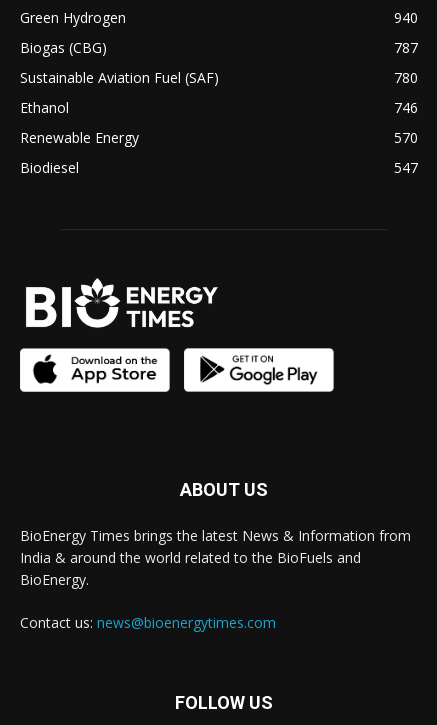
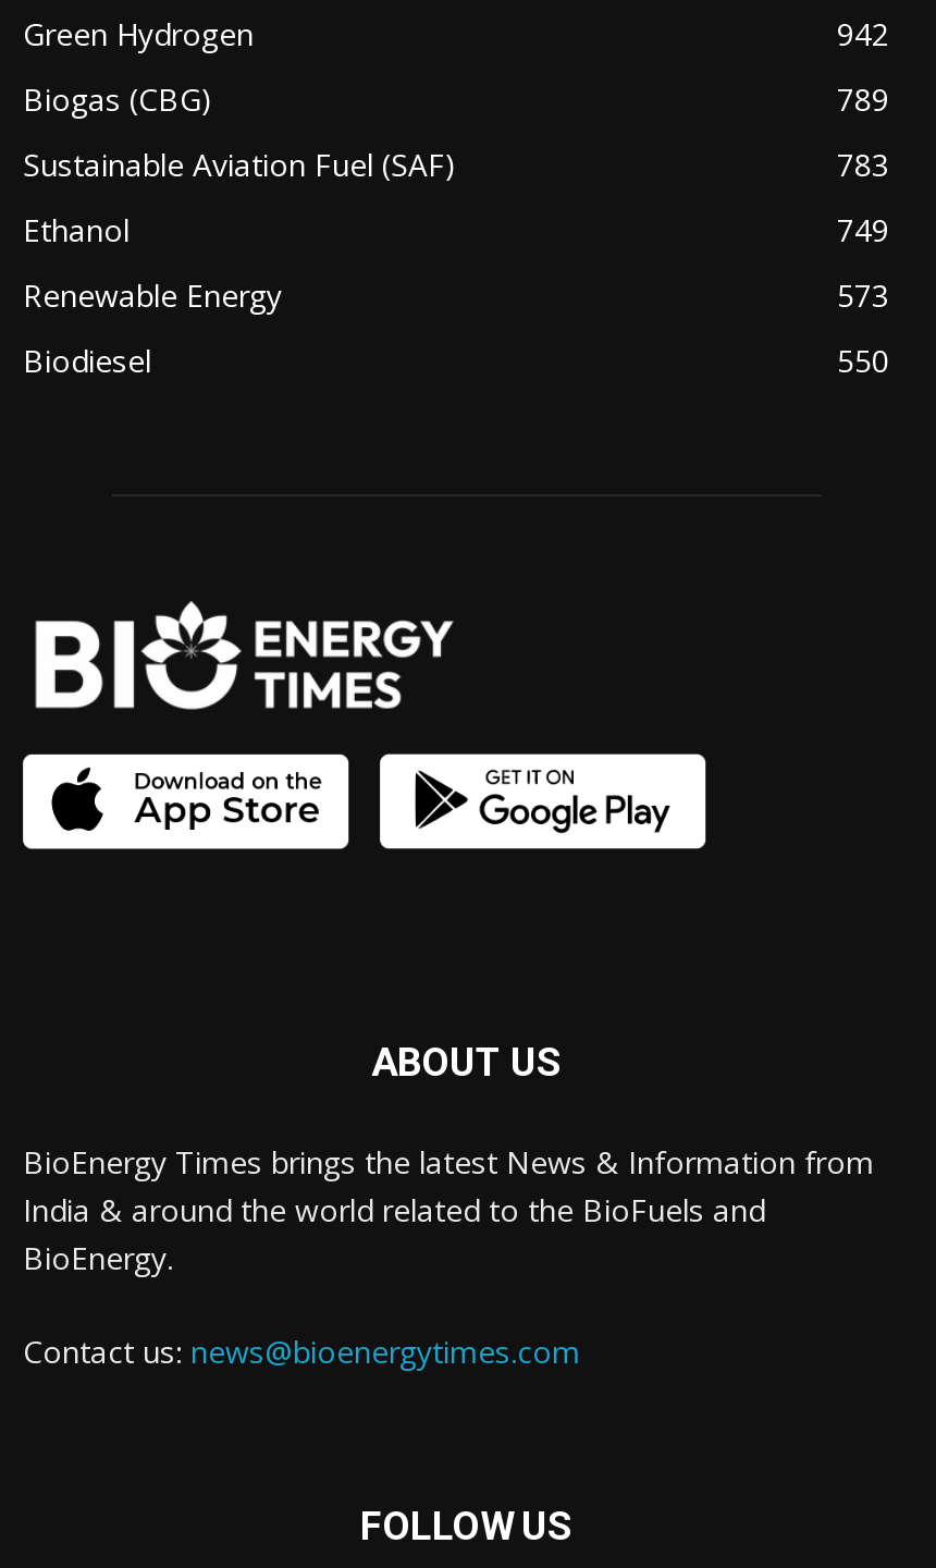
[394,8,418,27] 940 -> [837,14,889,55] 942
[394,38,418,57] 787 -> [837,79,889,120] 789
[394,68,418,87] 780 -> [837,144,889,186] 783
[394,98,418,117] 746 -> [837,210,889,251] 749
[394,128,418,147] 570 -> [837,275,889,316] 573
[394,158,418,177] 547 -> [837,340,889,382] 550

